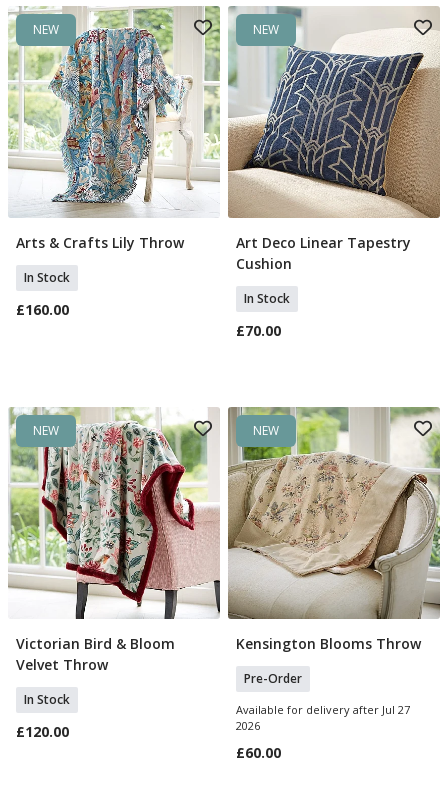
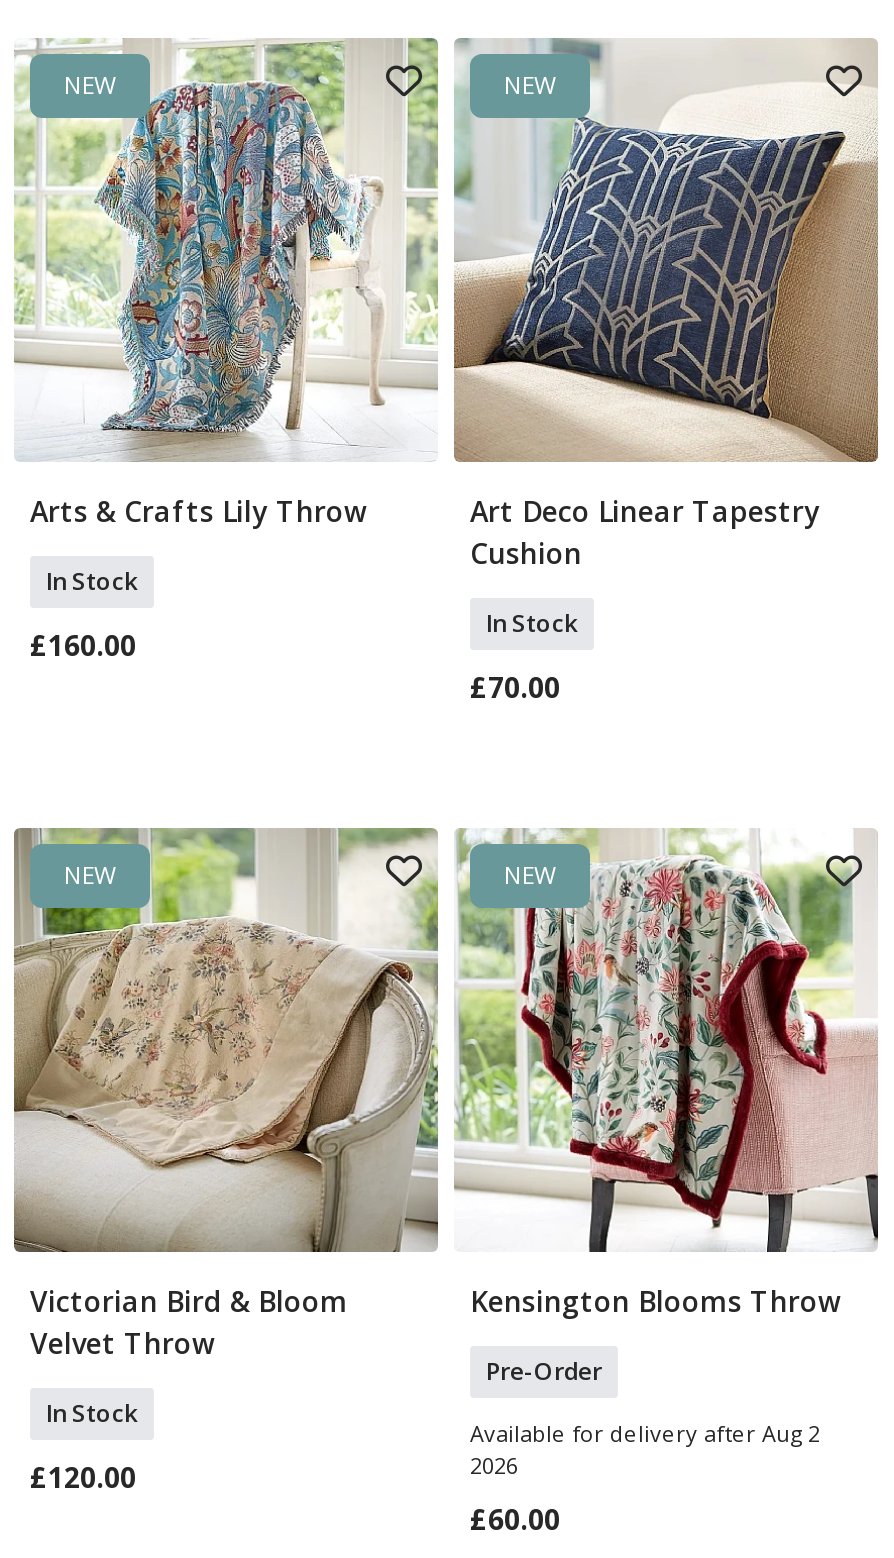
[8,407,220,619] [image] -> [12,826,440,1254] [image]
[227,406,441,620] [image] -> [454,828,878,1252] [image]
[236,702,410,717] Available for delivery after Jul 27 -> [470,1418,820,1448] Available for delivery after Aug 2

